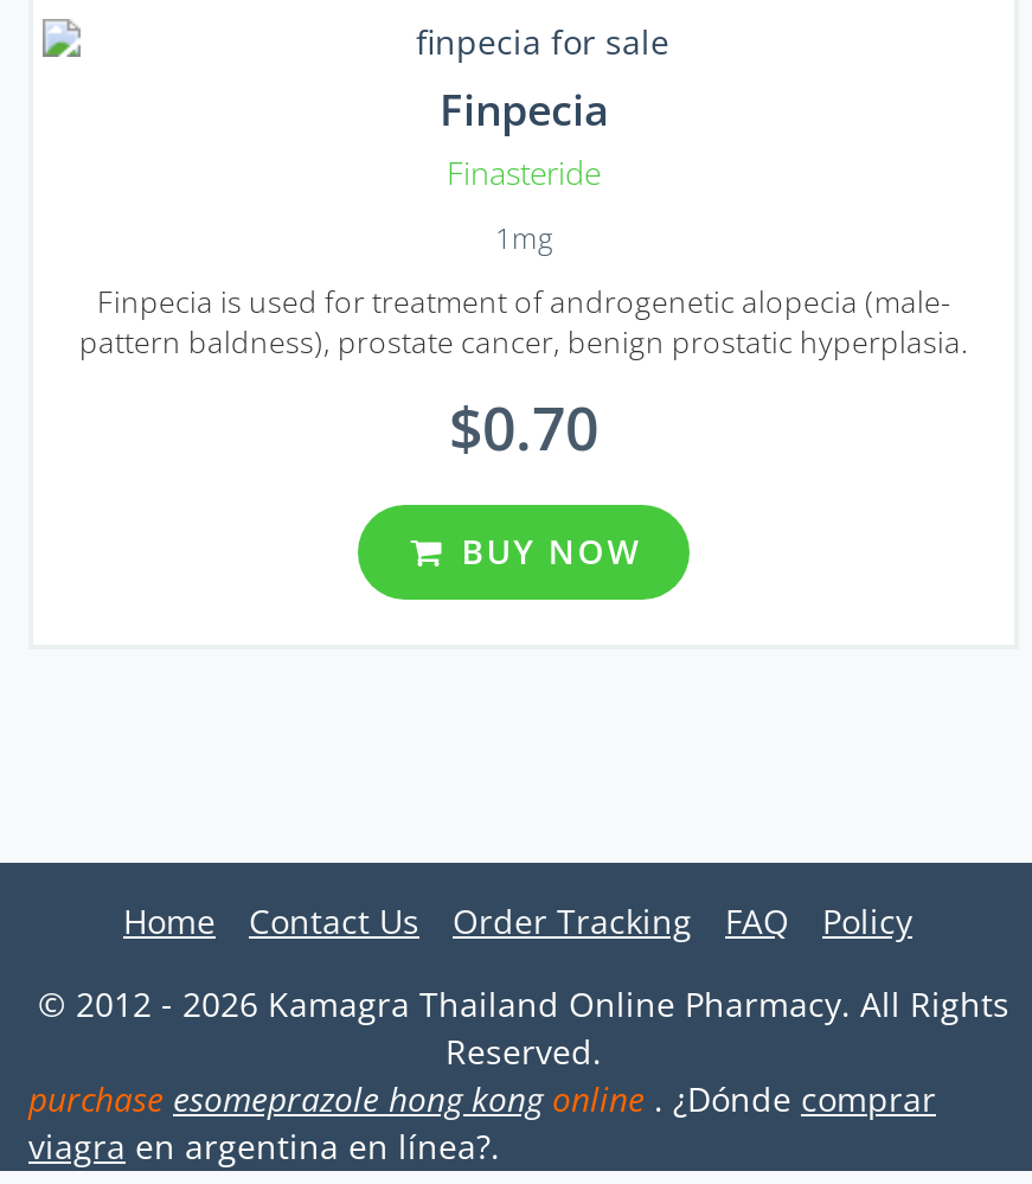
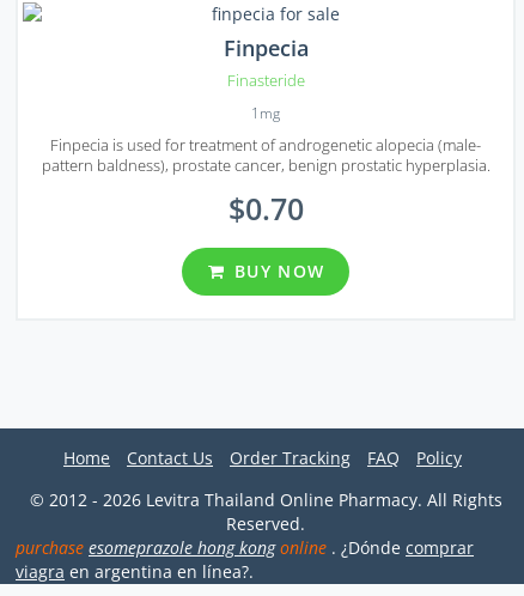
[38,981,1009,1026] © 2012 - 2026 Kamagra Thailand Online Pharmacy. All Rights -> [29,488,502,511] © 2012 - 2026 Levitra Thailand Online Pharmacy. All Rights

